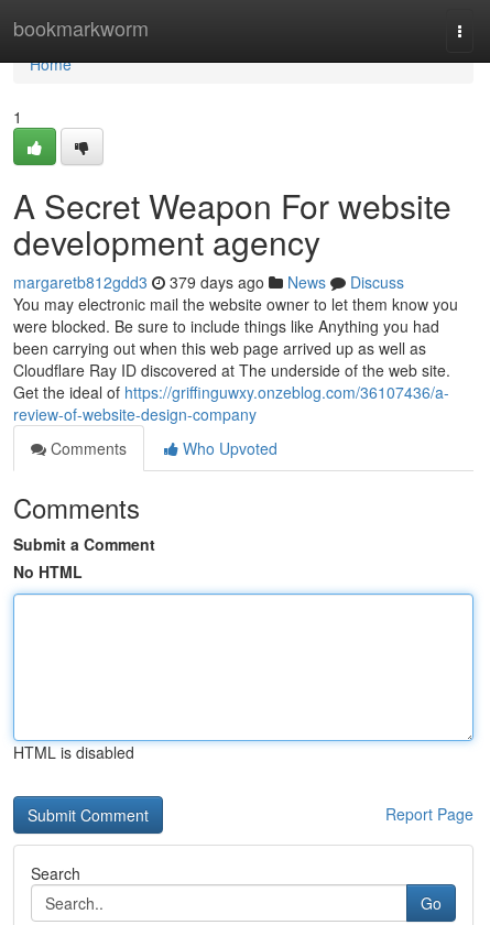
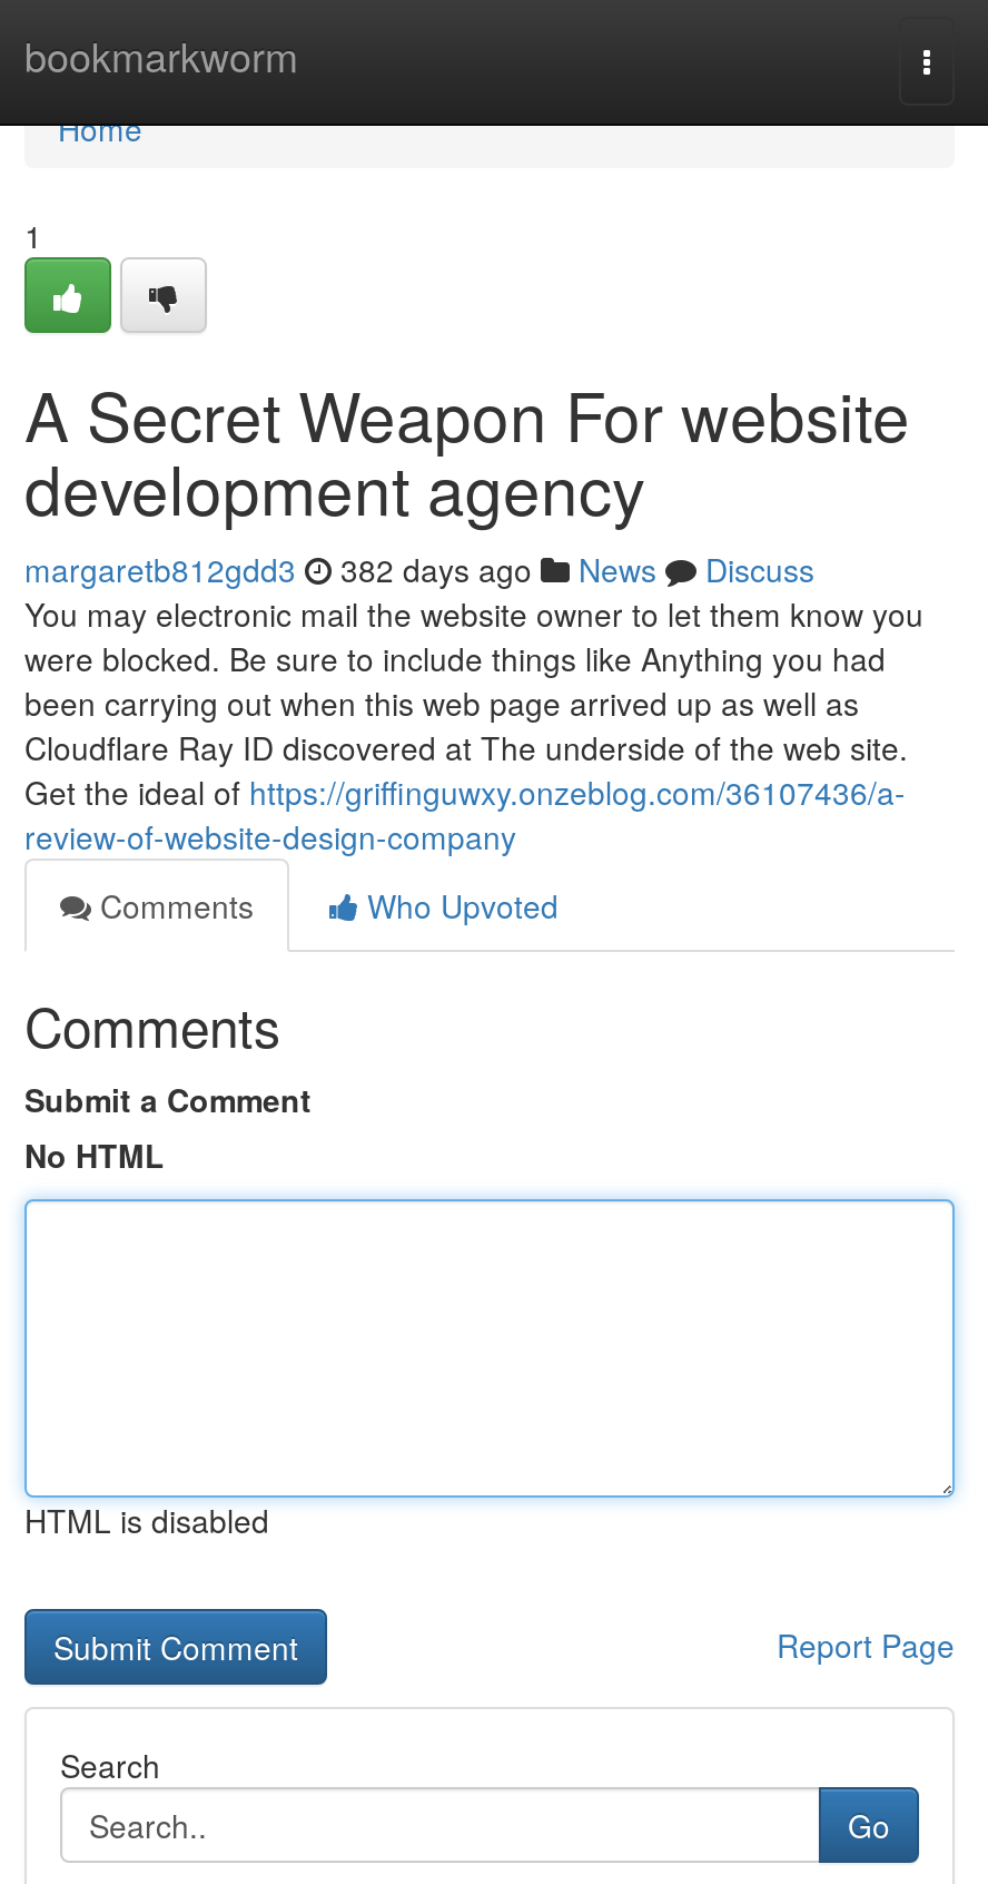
[13,271,404,293] margaretb812gdd3 379 days ago News Discuss -> [24,547,814,591] margaretb812gdd3 382 days ago News Discuss

